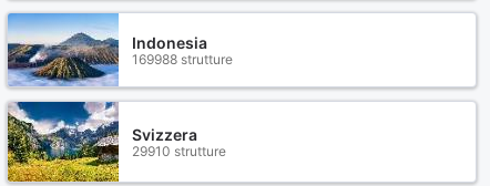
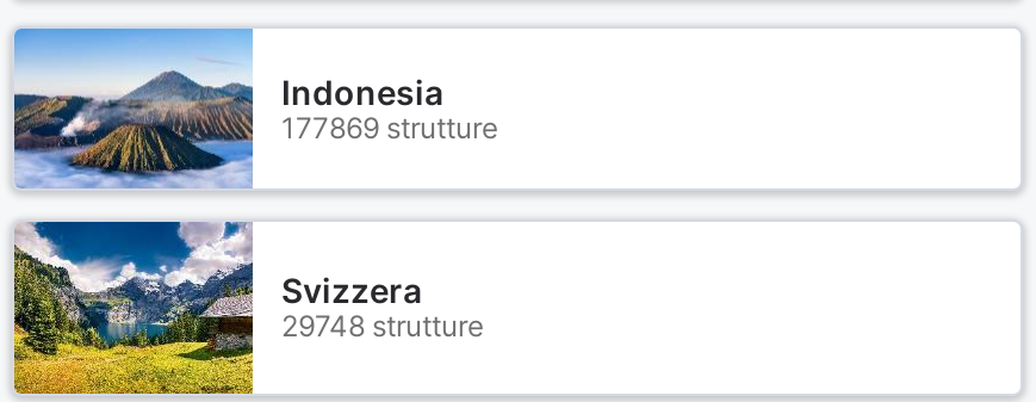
[132,50,233,67] 169988 strutture -> [281,109,498,144] 177869 strutture
[132,142,226,159] 29910 strutture -> [281,307,484,343] 29748 strutture

